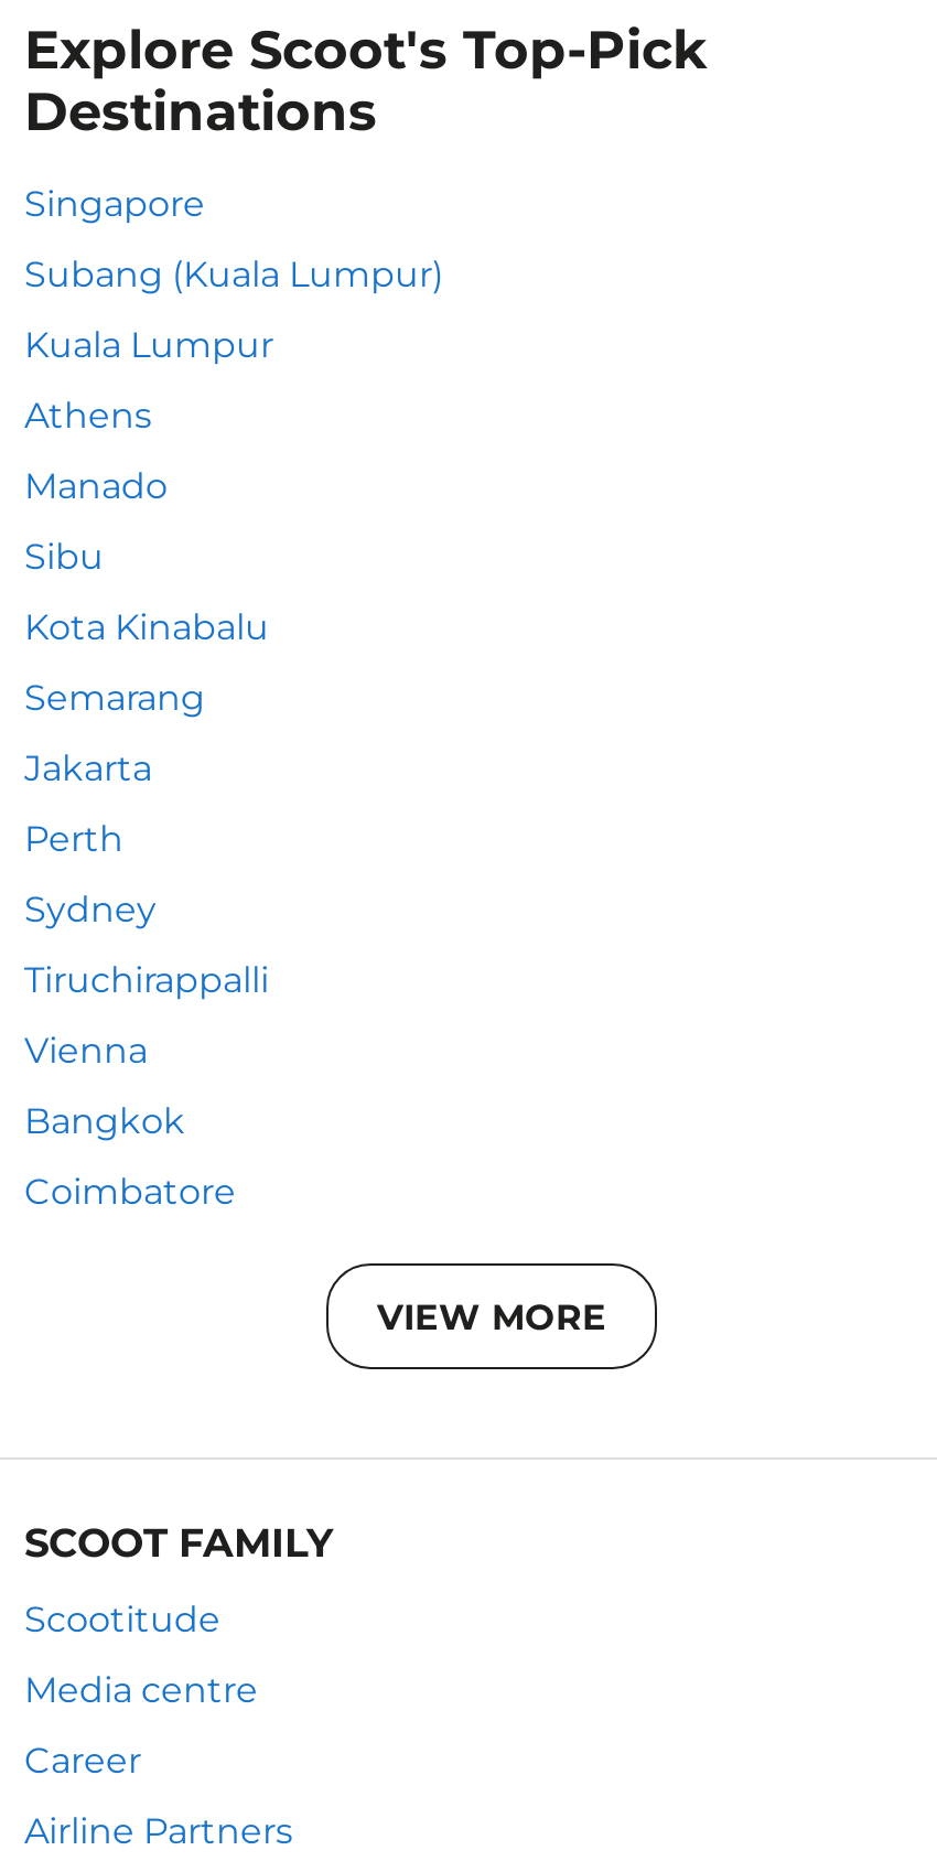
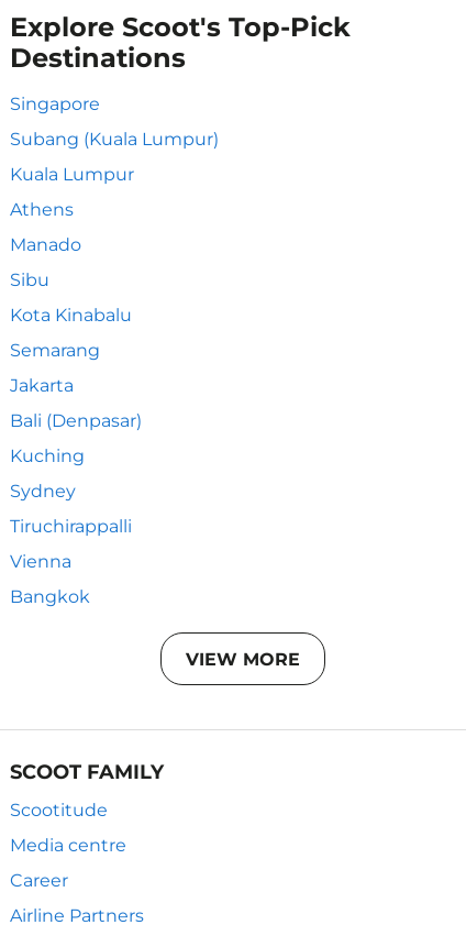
[24,818,123,860] Perth -> [10,410,142,466] Bali (Denpasar) | Kuching
moved [24,889,269,1142] -> [10,481,132,607]: Sydney | Tiruchirappalli | Vienna | Bangkok
[24,1171,236,1213] Coimbatore -> none

